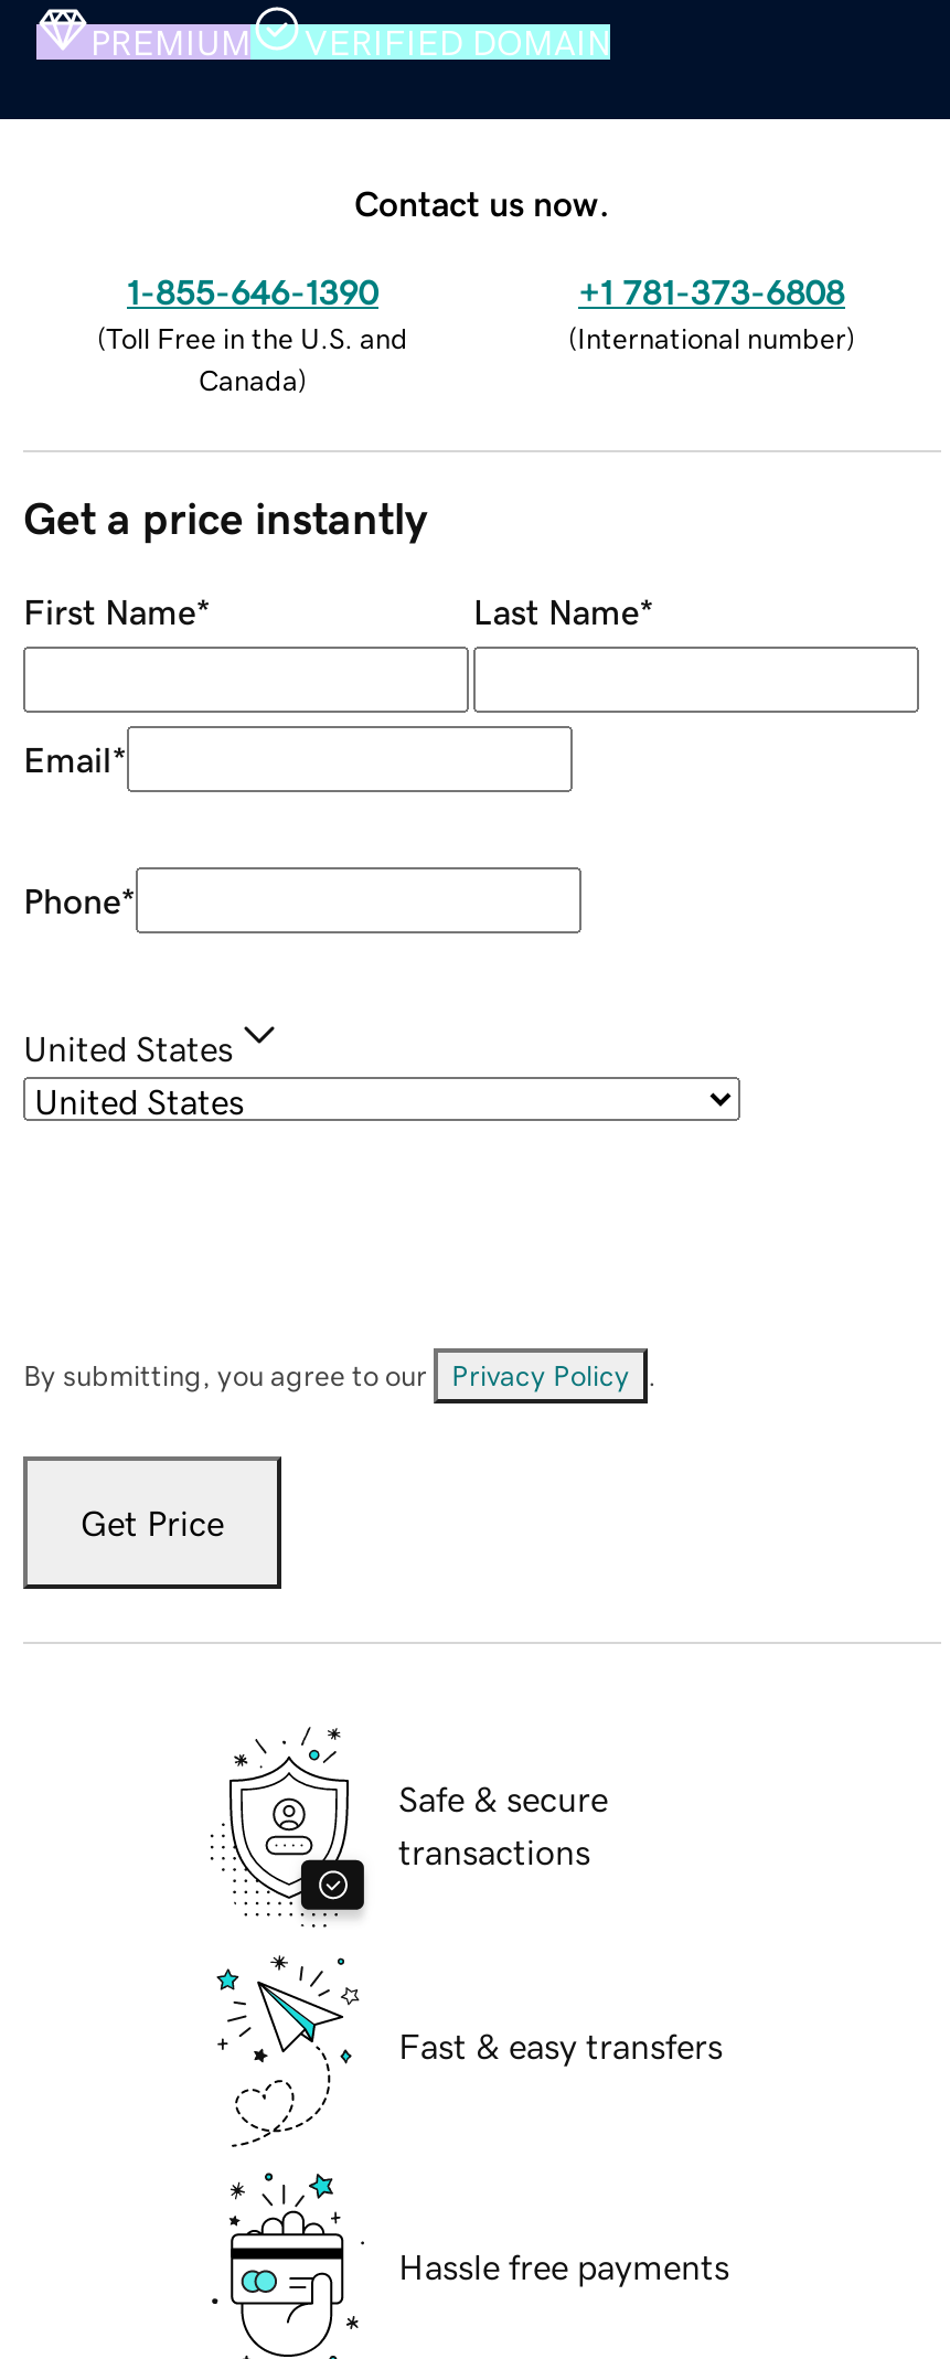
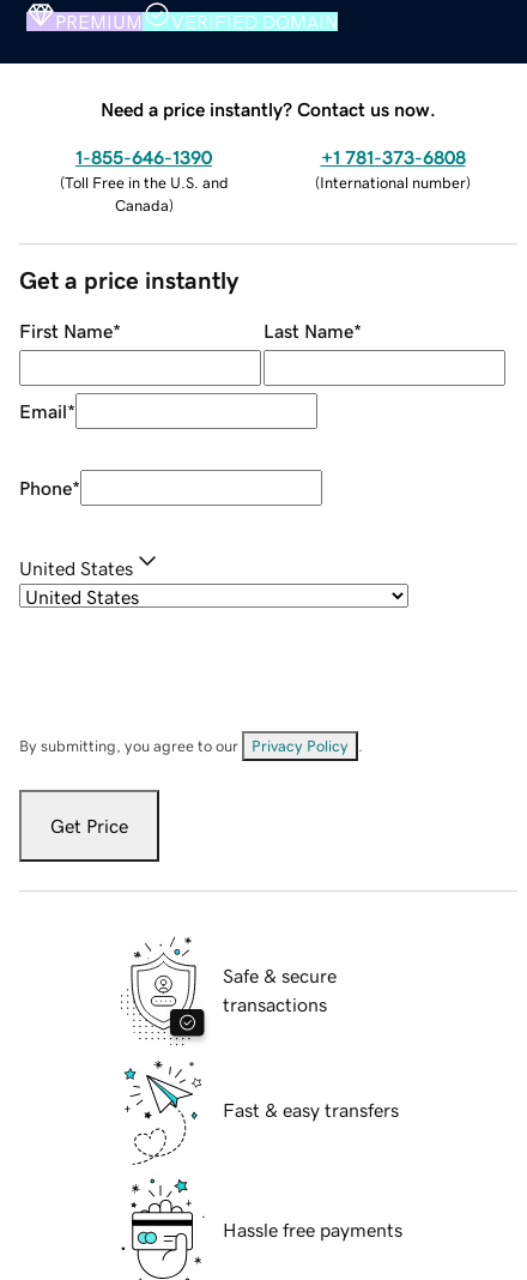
[354,184,610,220] Contact us now. -> [101,99,436,118] Need a price instantly? Contact us now.

